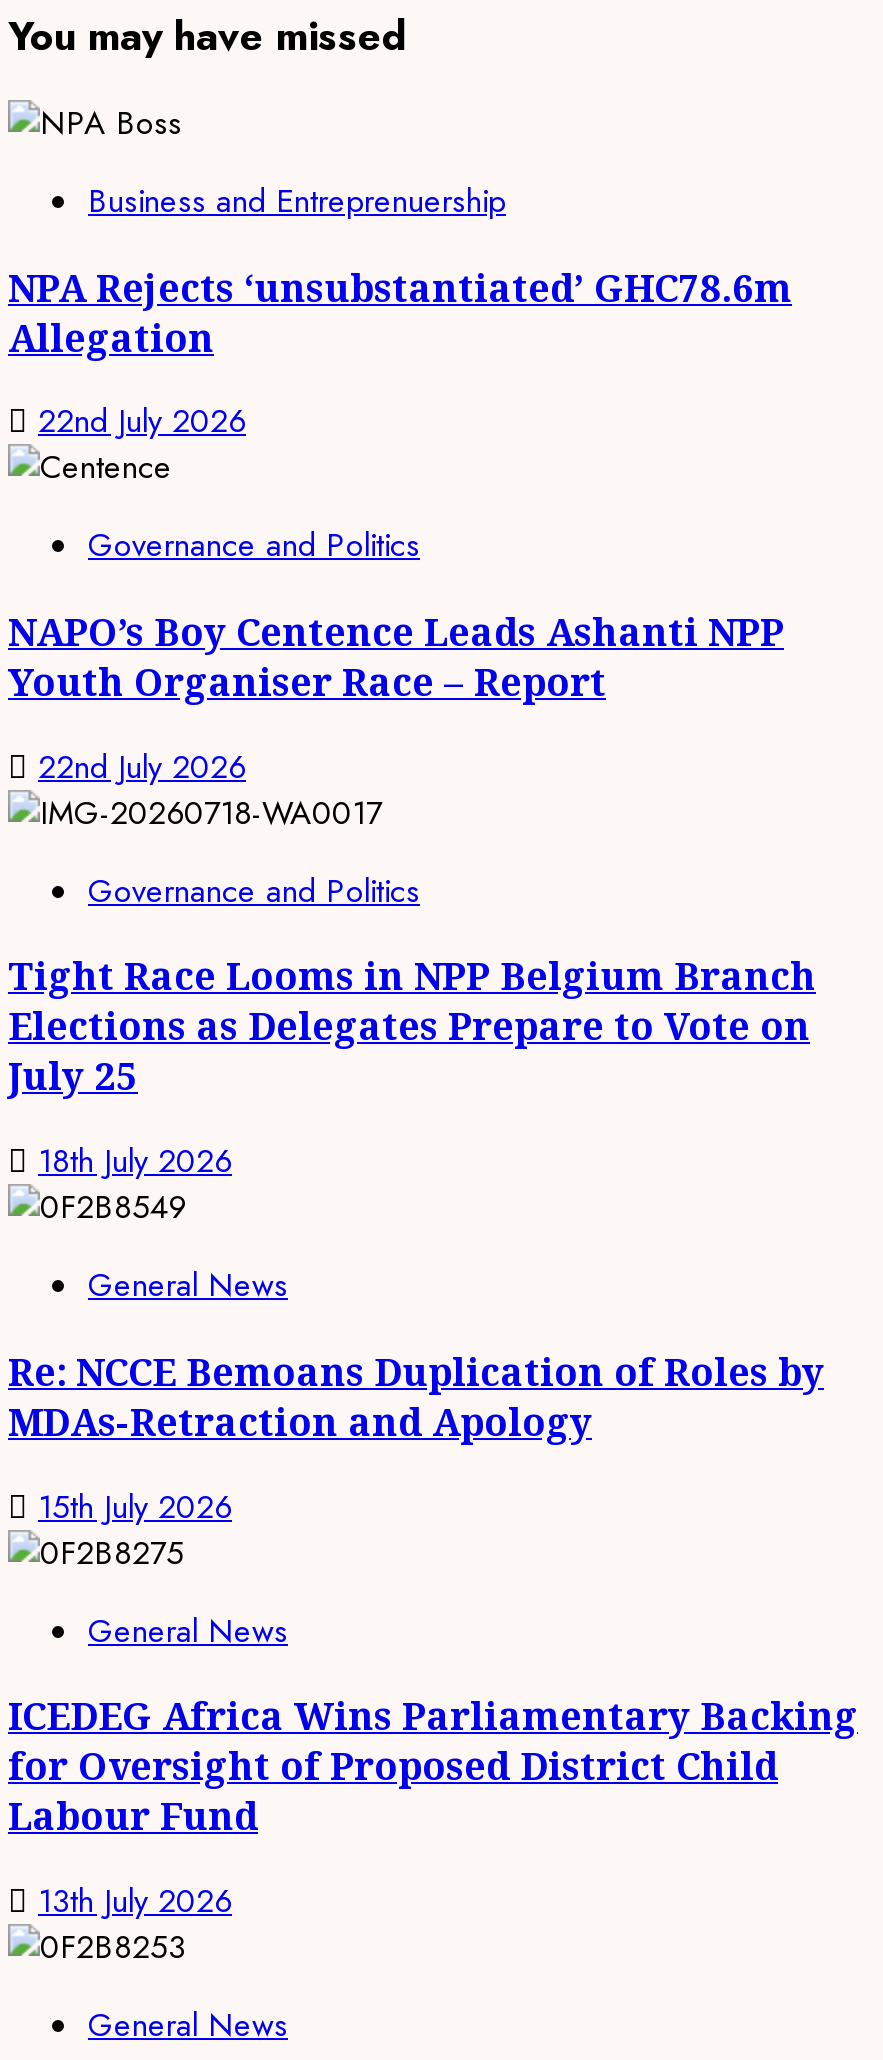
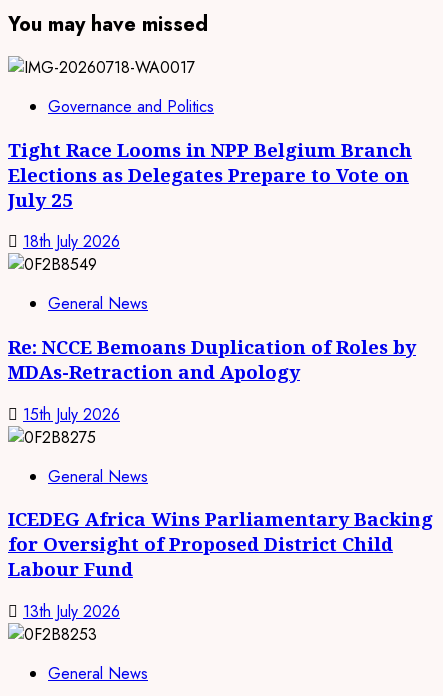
[8,178,792,790] Business and Entreprenuership | NPA Rejects ‘unsubstantiated’ GHC78.6m | Allegation | 22nd July 2026 | Governance and Politics | NAPO’s Boy Centence Leads Ashanti NPP | Youth Organiser Race – Report | 22nd July 2026 -> none

